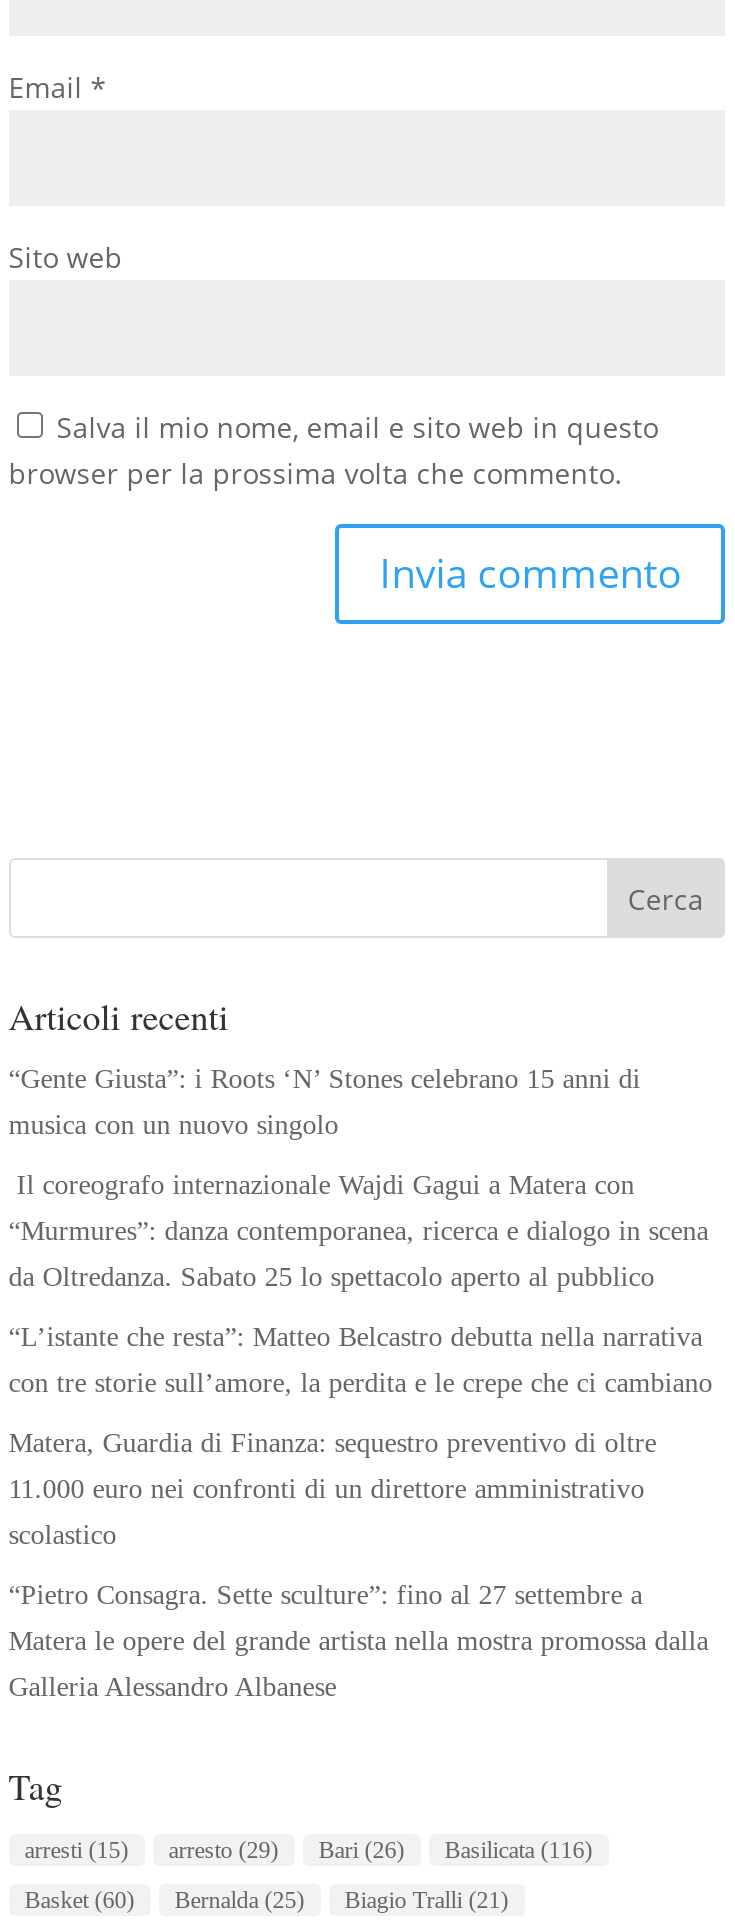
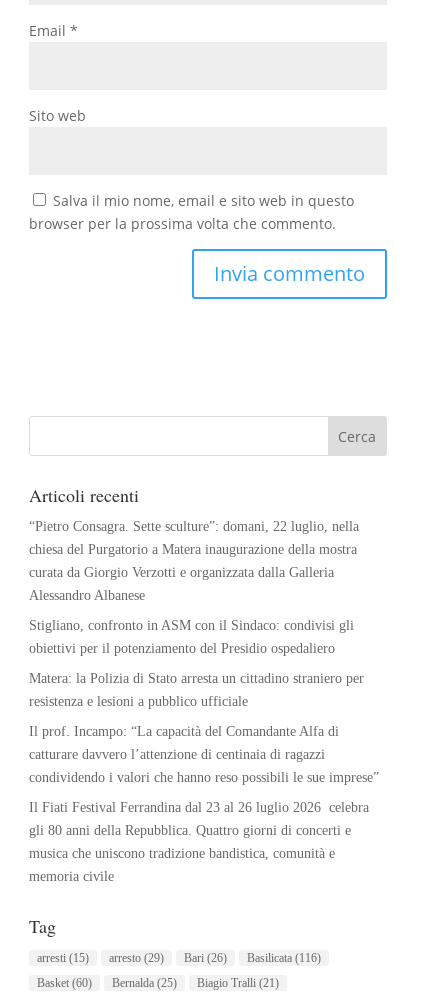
[9,1065,713,1703] “Gente Giusta”: i Roots ‘N’ Stones celebrano 15 anni di | musica con un nuovo singolo | Il coreografo internazionale Wajdi Gagui a Matera con | “Murmures”: danza contemporanea, ricerca e dialogo in scena | da Oltredanza. Sabato 25 lo spettacolo aperto al pubblico | “L’istante che resta”: Matteo Belcastro debutta nella narrativa | con tre storie sull’amore, la perdita e le crepe che ci cambiano | Matera, Guardia di Finanza: sequestro preventivo di oltre | 11.000 euro nei confronti di un direttore amministrativo | scolastico | “Pietro Consagra. Sette sculture”: fino al 27 settembre a | Matera le opere del grande artista nella mostra promossa dalla | Galleria Alessandro Albanese -> [29,519,379,884] “Pietro Consagra. Sette sculture”: domani, 22 luglio, nella | chiesa del Purgatorio a Matera inaugurazione della mostra | curata da Giorgio Verzotti e organizzata dalla Galleria | Alessandro Albanese | Stigliano, confronto in ASM con il Sindaco: condivisi gli | obiettivi per il potenziamento del Presidio ospedaliero | Matera: la Polizia di Stato arresta un cittadino straniero per | resistenza e lesioni a pubblico ufficiale | Il prof. Incampo: “La capacità del Comandante Alfa di | catturare davvero l’attenzione di centinaia di ragazzi | condividendo i valori che hanno reso possibili le sue imprese” | Il Fiati Festival Ferrandina dal 23 al 26 luglio 2026 celebra | gli 80 anni della Repubblica. Quattro giorni di concerti e | musica che uniscono tradizione bandistica, comunità e | memoria civile

